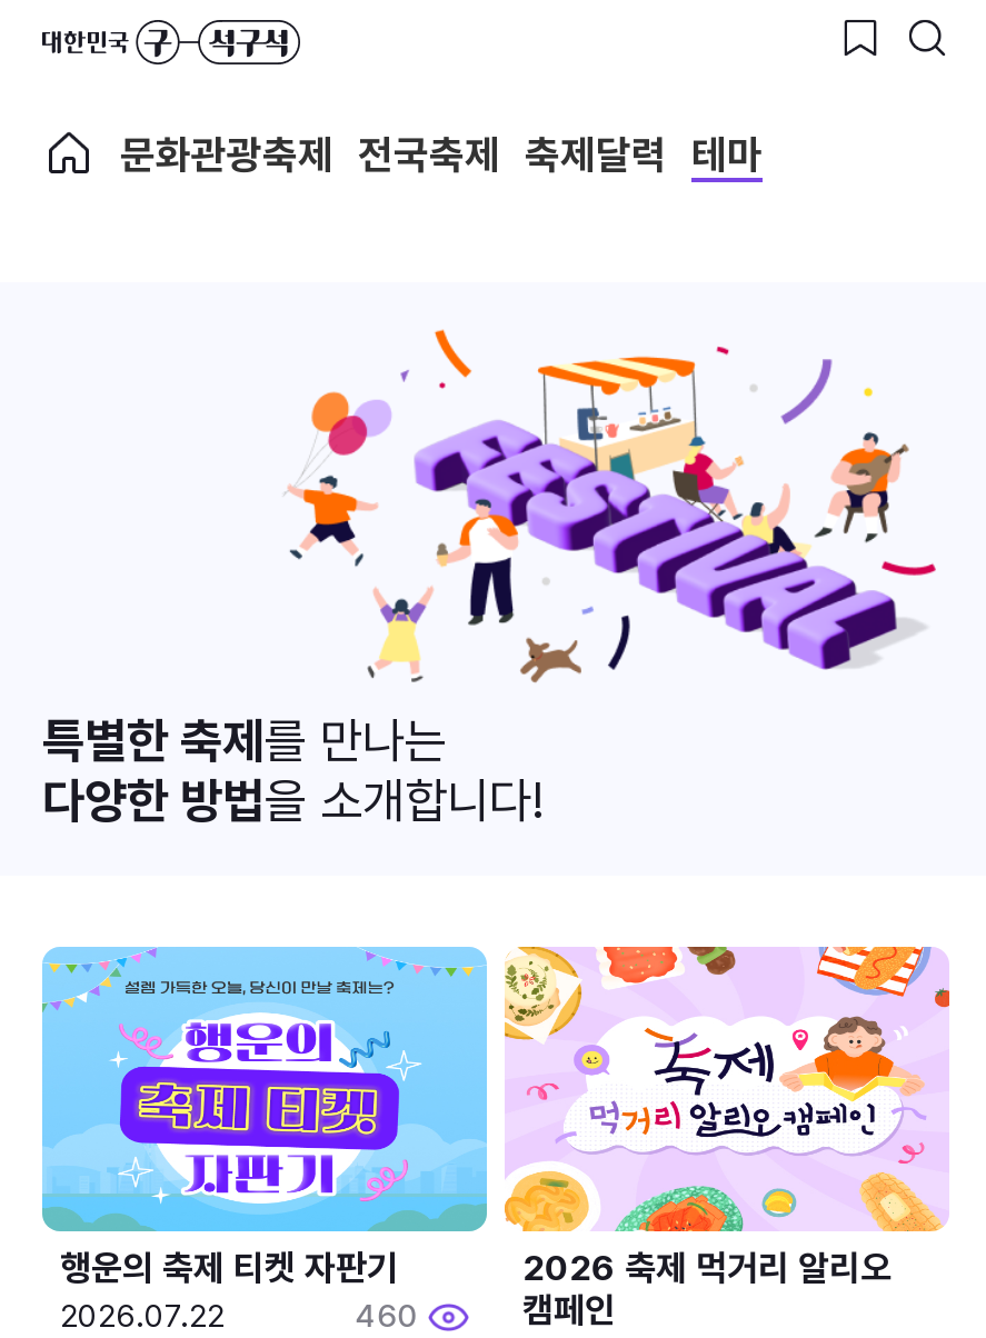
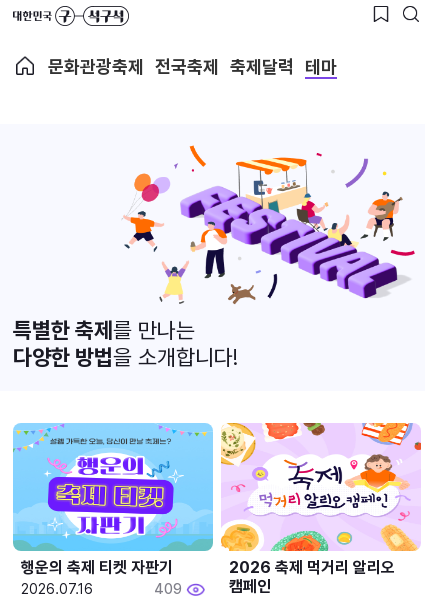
[60,1297,225,1332] 2026.07.22 -> [21,580,93,596] 2026.07.16
[355,1297,418,1332] 460 -> [154,580,182,596] 409

